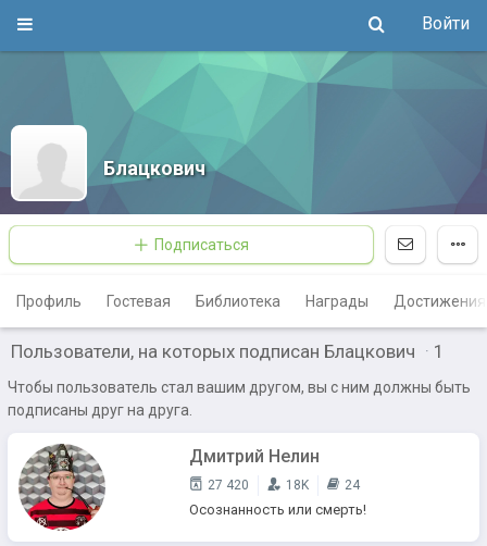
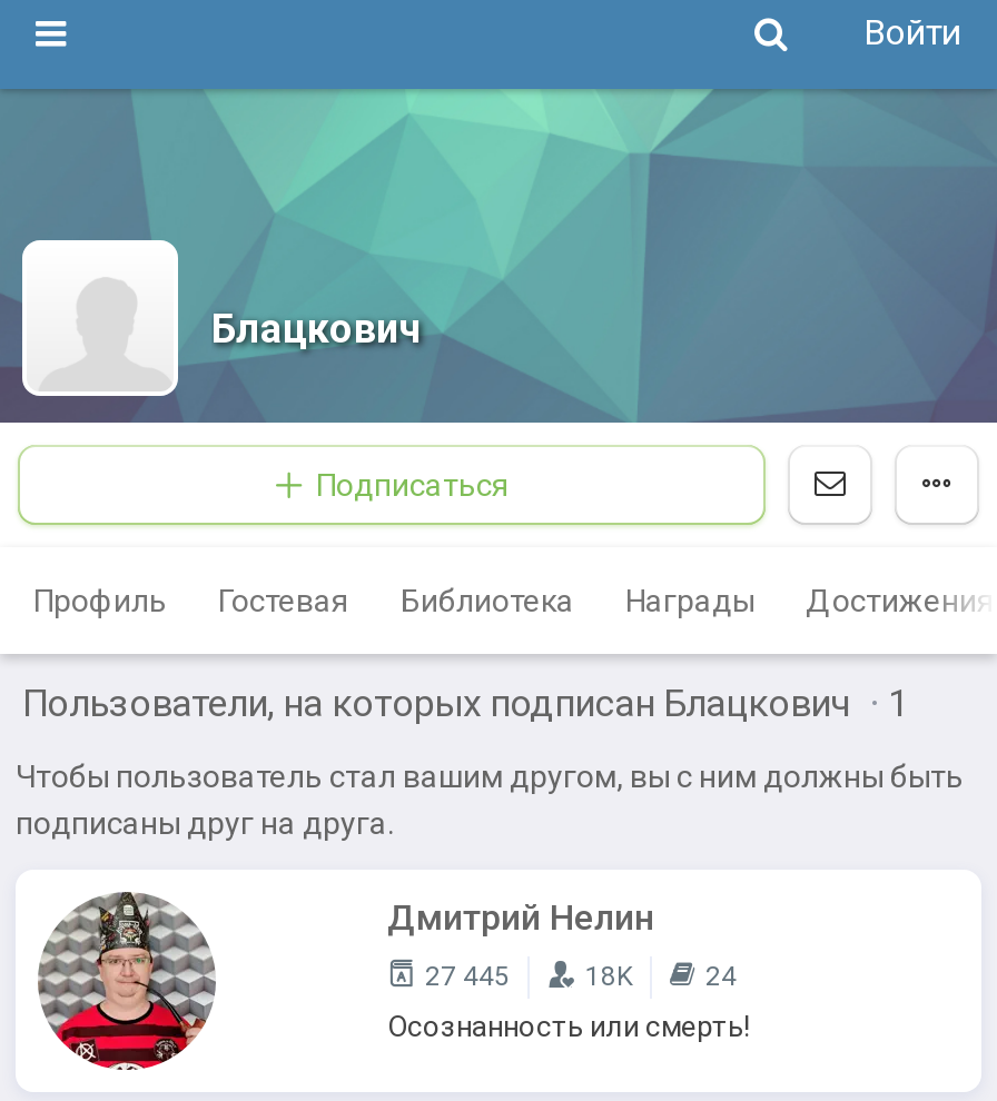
[204,477,360,493] 27 420 18K 24 -> [418,961,737,992] 27 445 18K 24

